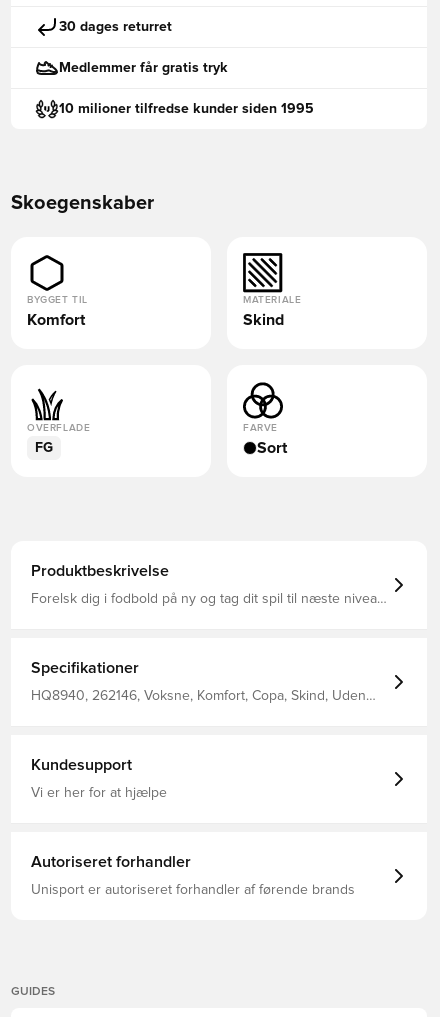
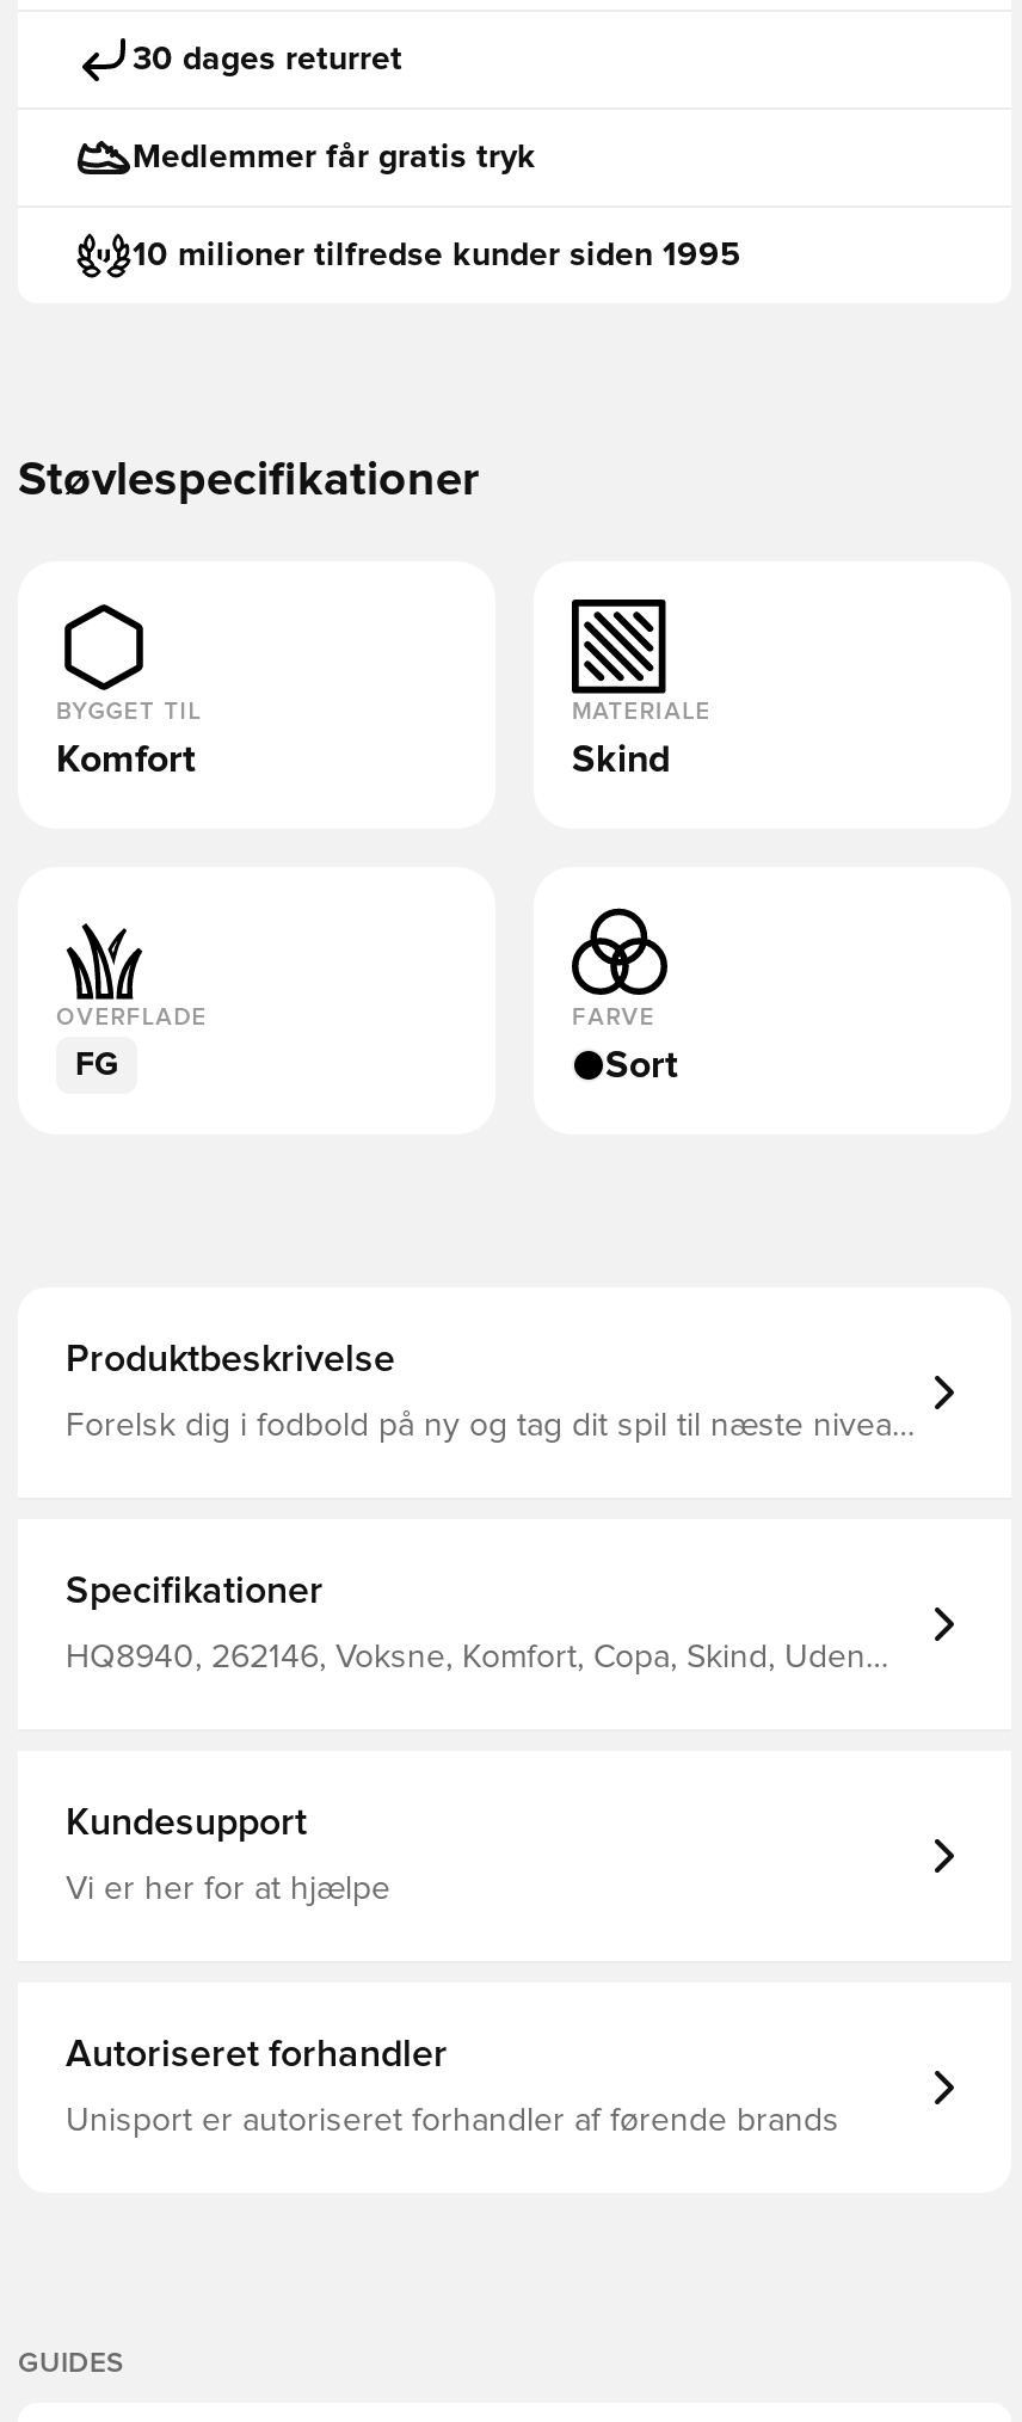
[11,193,154,213] Skoegenskaber -> [18,456,479,504] Støvlespecifikationer

